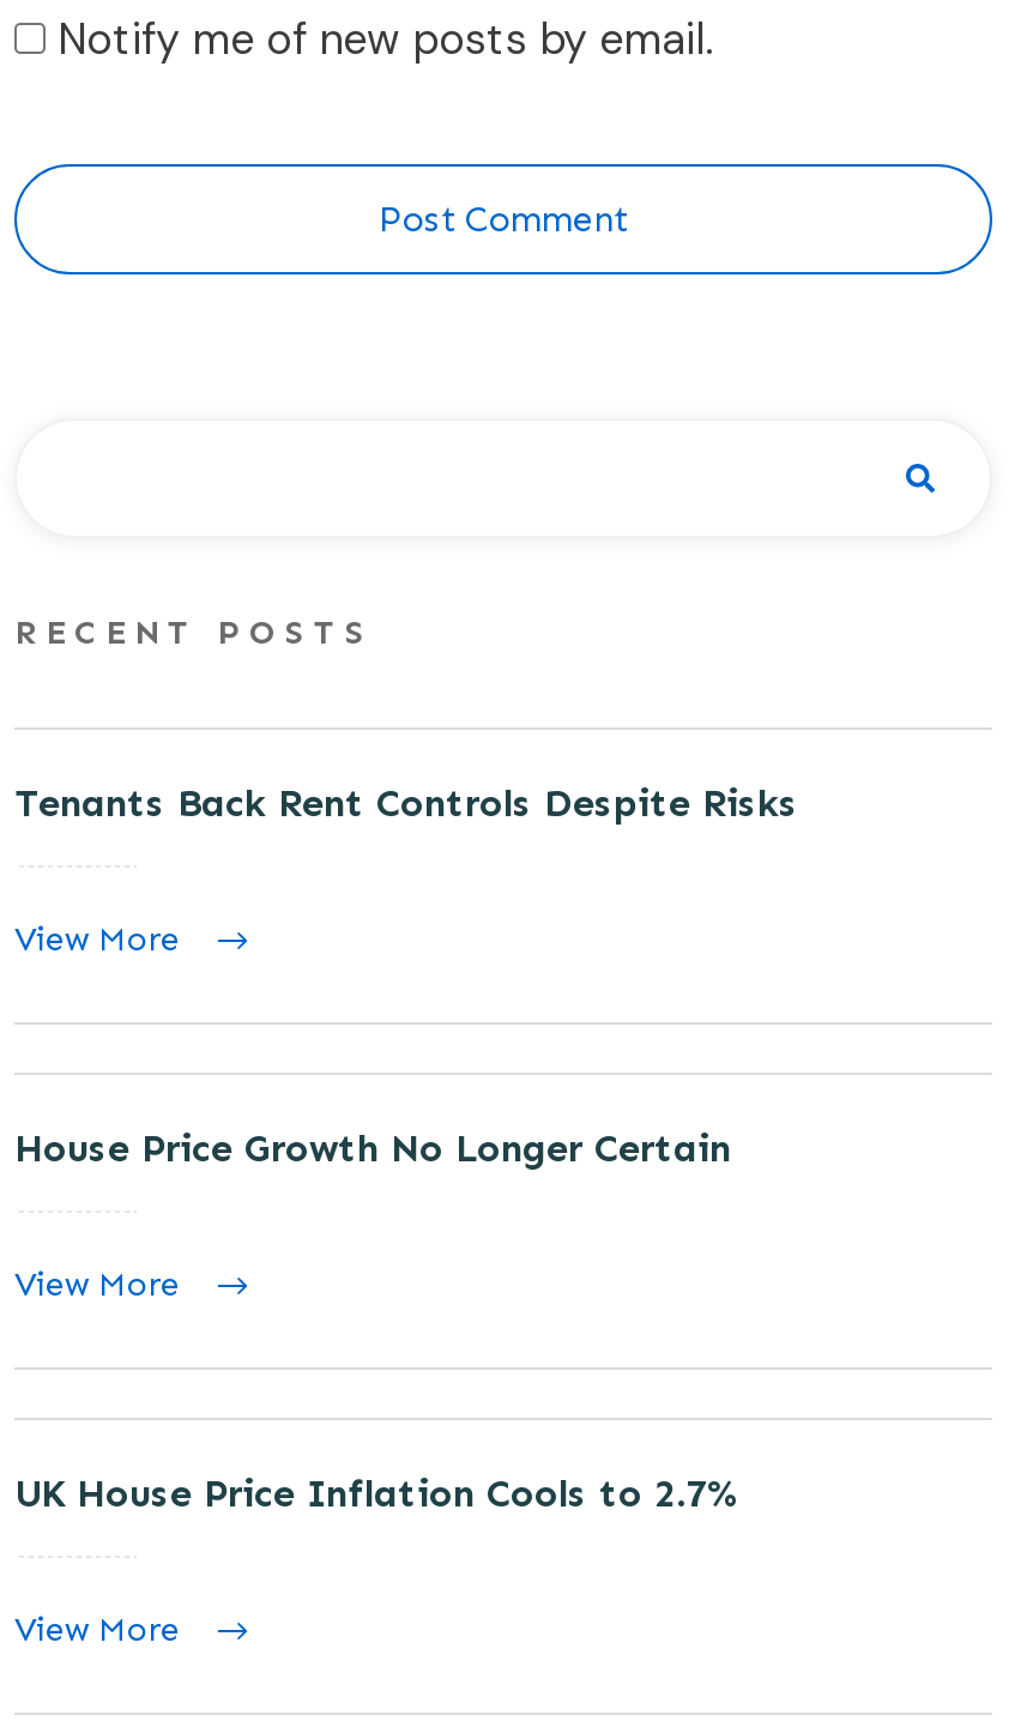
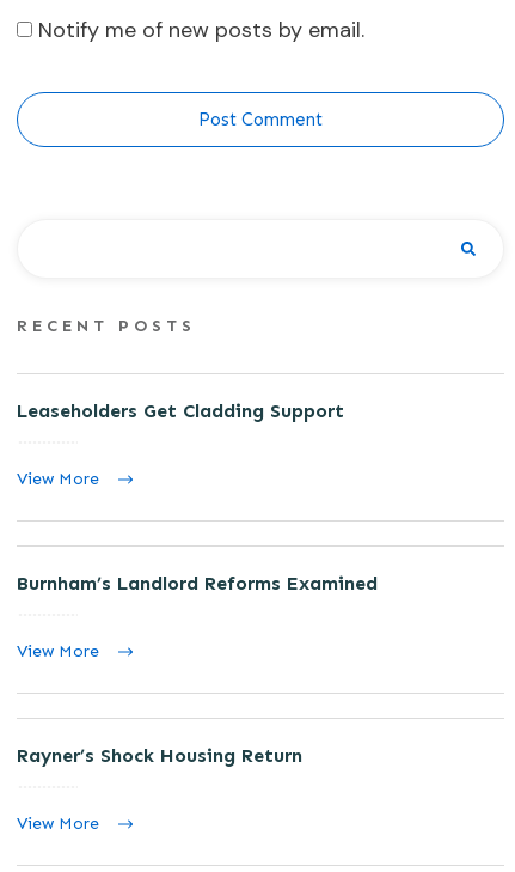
[14,781,798,827] Tenants Back Rent Controls Despite Risks -> [17,400,344,423] Leaseholders Get Cladding Support
[14,1126,731,1172] House Price Growth No Longer Certain -> [17,572,378,595] Burnham’s Landlord Reforms Examined
[14,1471,738,1517] UK House Price Inflation Cools to 2.7% -> [17,744,302,767] Rayner’s Shock Housing Return

